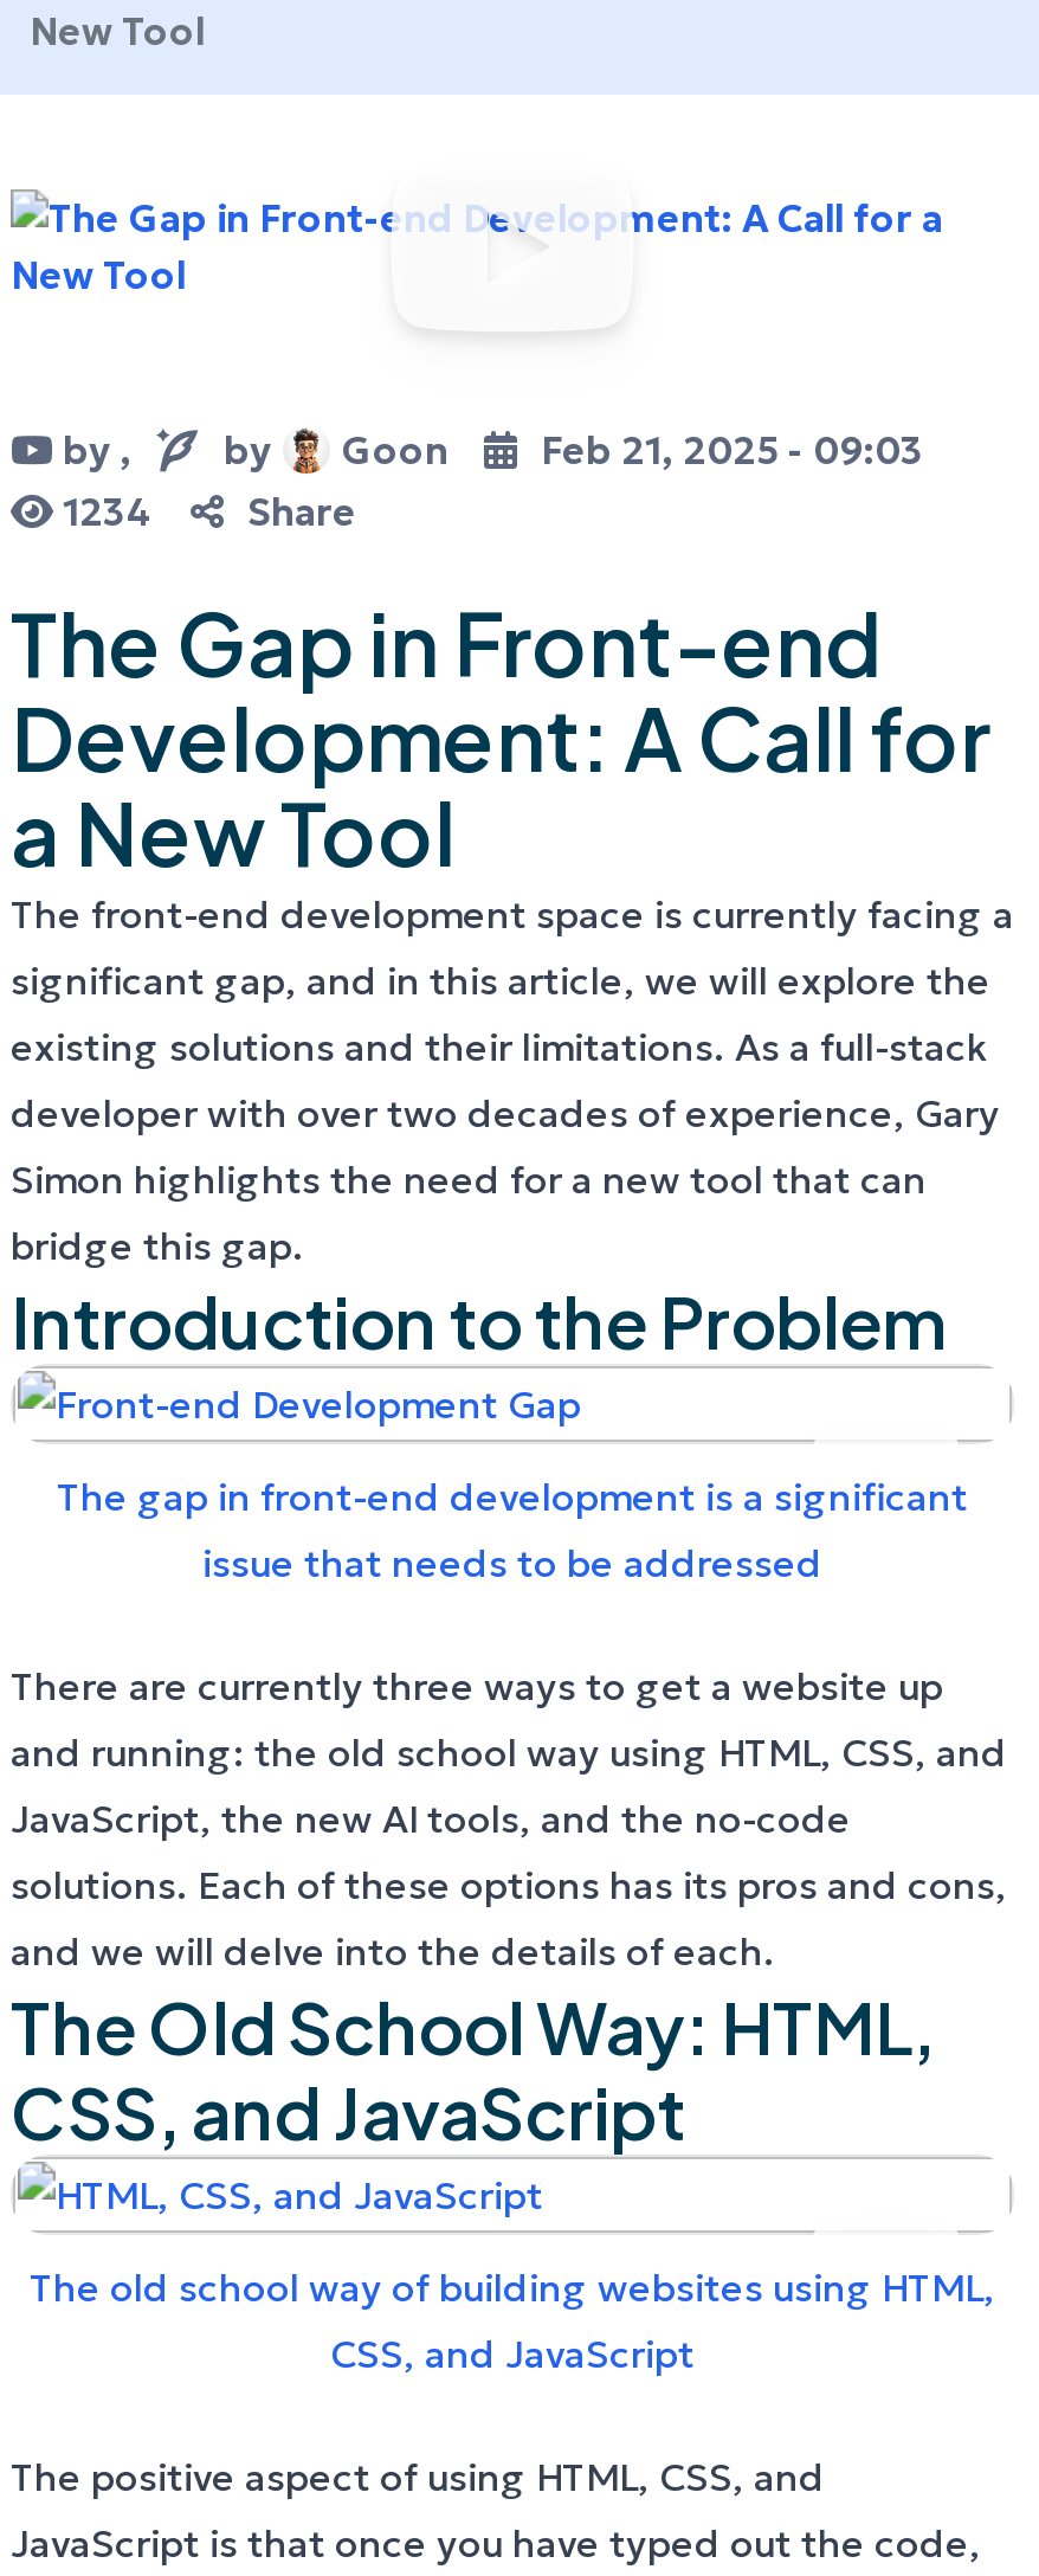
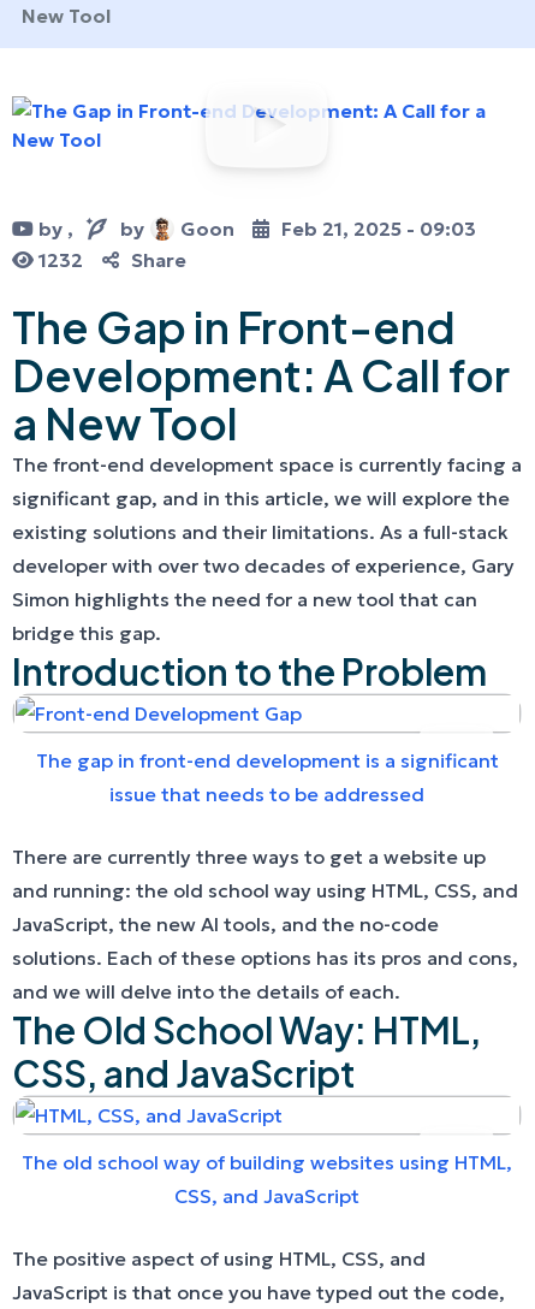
[53,488,356,535] 1234 Share -> [34,248,186,272] 1232 Share

